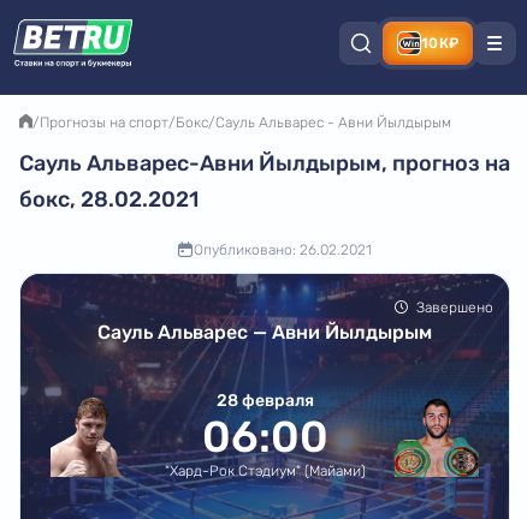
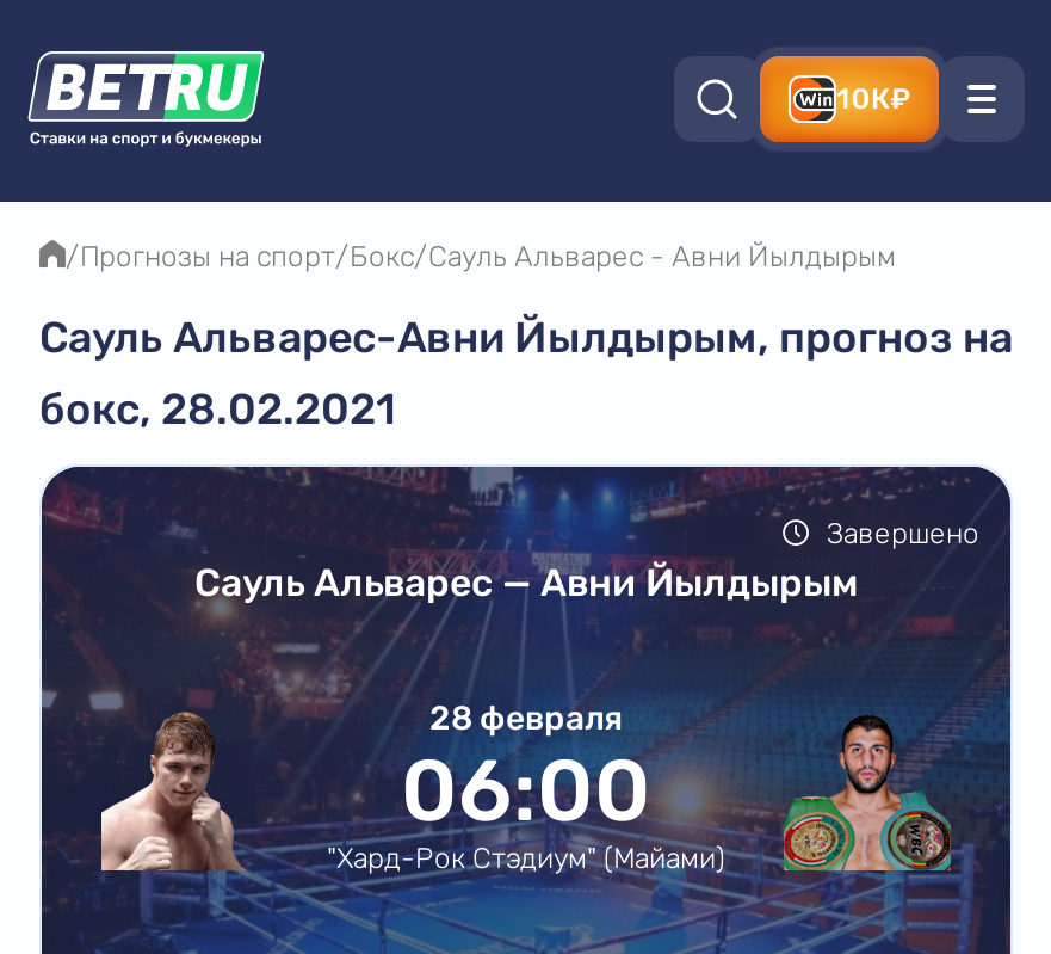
[193,241,371,258] Опубликовано: 26.02.2021 -> none

